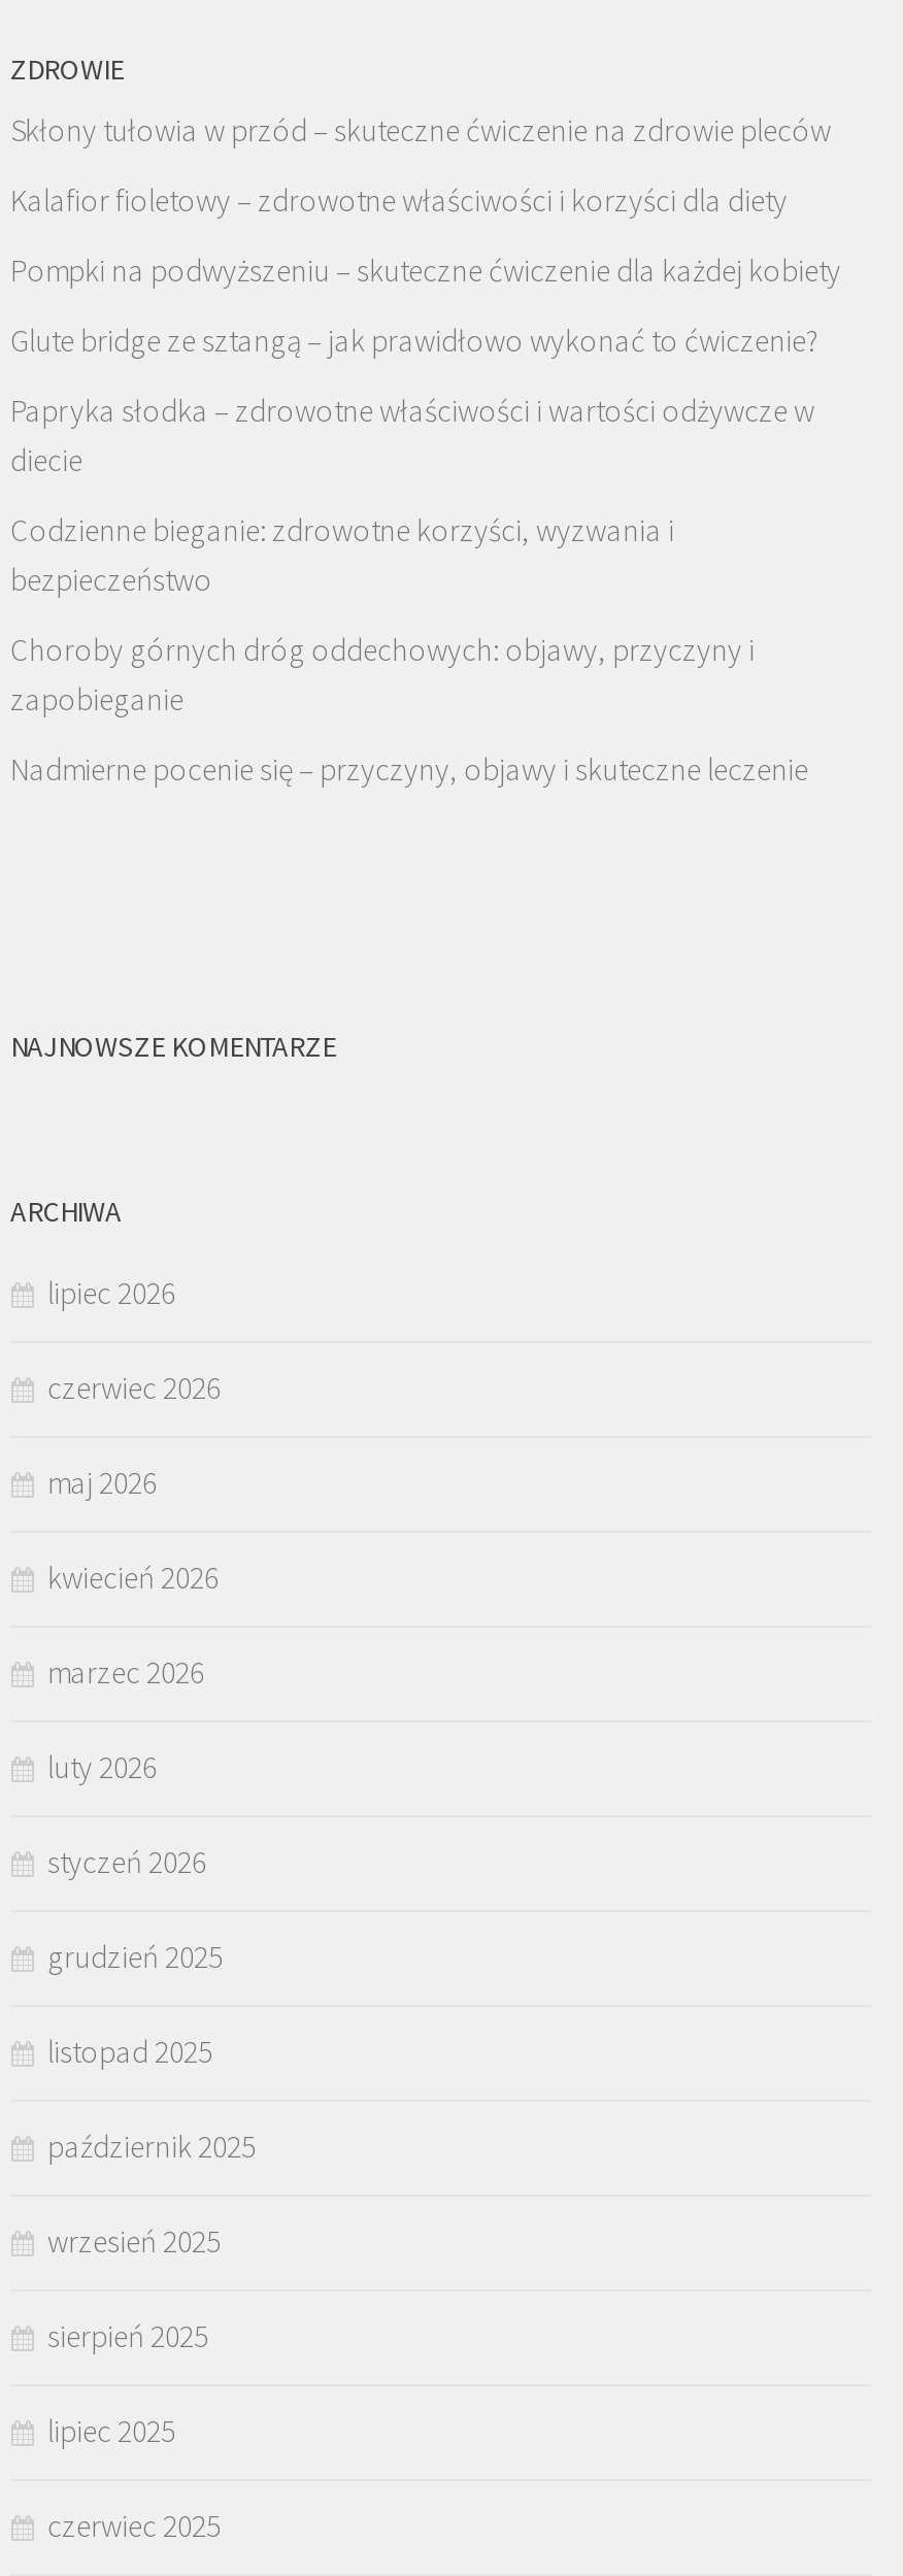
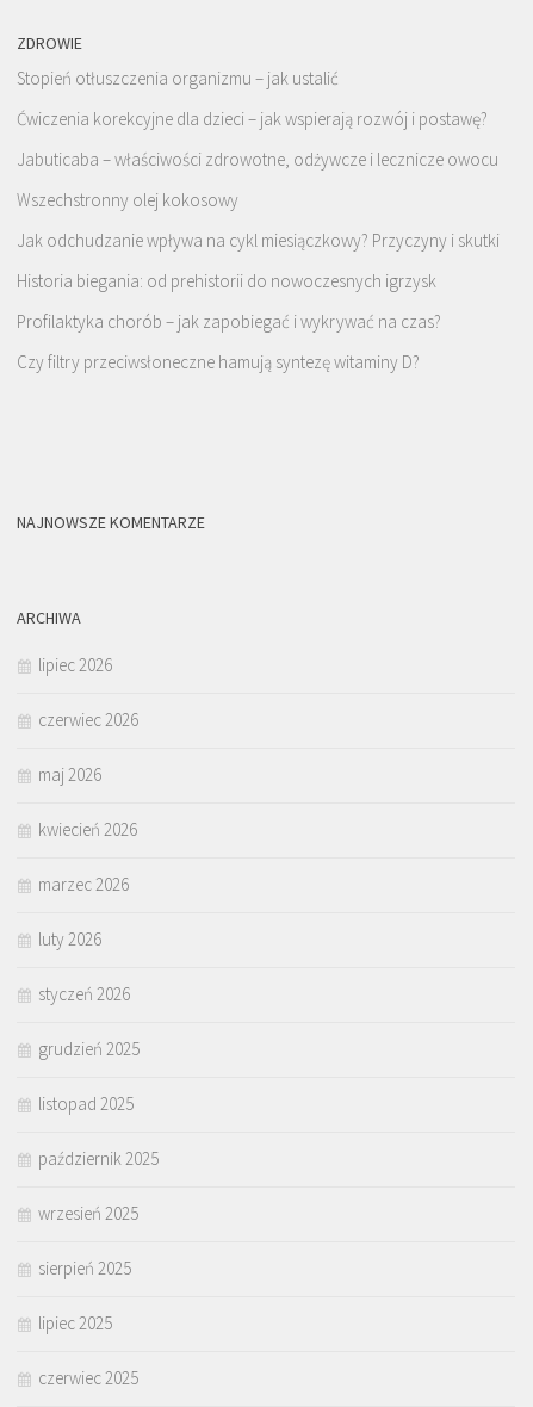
[10,111,831,150] Skłony tułowia w przód – skuteczne ćwiczenie na zdrowie pleców -> [17,67,339,90] Stopień otłuszczenia organizmu – jak ustalić
[10,181,788,221] Kalafior fioletowy – zdrowotne właściwości i korzyści dla diety -> [17,108,488,131] Ćwiczenia korekcyjne dla dzieci – jak wspierają rozwój i postawę?
[10,252,841,291] Pompki na podwyższeniu – skuteczne ćwiczenie dla każdej kobiety -> [17,148,498,171] Jabuticaba – właściwości zdrowotne, odżywcze i lecznicze owocu
[10,322,818,361] Glute bridge ze sztangą – jak prawidłowo wykonać to ćwiczenie? -> [17,189,238,212] Wszechstronny olej kokosowy
[10,392,814,480] Papryka słodka – zdrowotne właściwości i wartości odżywcze w | diecie -> [17,230,500,252] Jak odchudzanie wpływa na cykl miesiączkowy? Przyczyny i skutki
[10,511,674,600] Codzienne bieganie: zdrowotne korzyści, wyzwania i | bezpieczeństwo -> [17,270,436,293] Historia biegania: od prehistorii do nowoczesnych igrzysk
[10,631,755,720] Choroby górnych dróg oddechowych: objawy, przyczyny i | zapobieganie -> [17,311,441,333] Profilaktyka chorób – jak zapobiegać i wykrywać na czas?
[10,750,808,790] Nadmierne pocenie się – przyczyny, objawy i skuteczne leczenie -> [17,351,420,374] Czy filtry przeciwsłoneczne hamują syntezę witaminy D?

